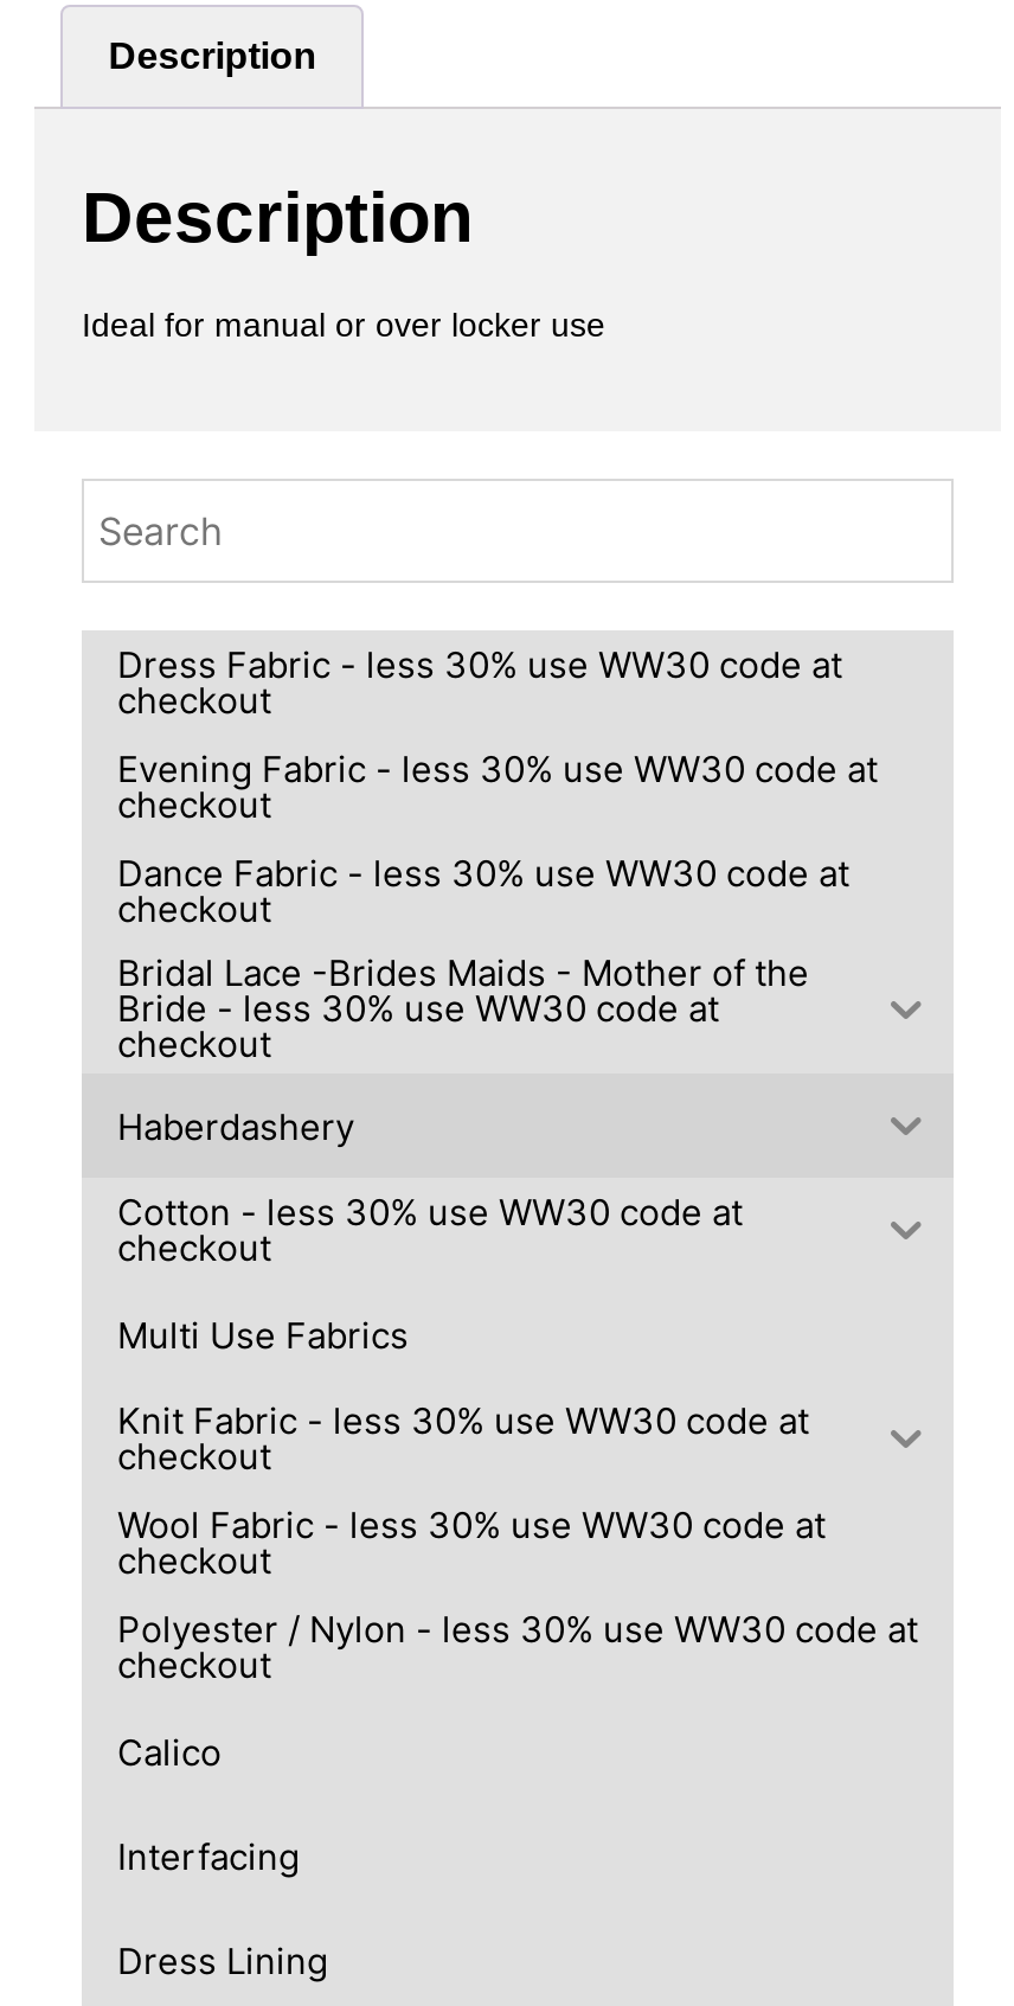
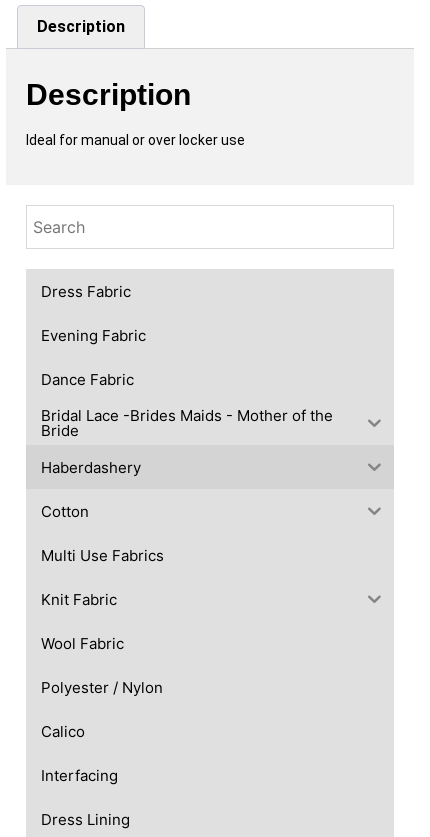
[117,643,842,723] Dress Fabric - less 30% use WW30 code at | checkout -> [41,282,131,301] Dress Fabric
[117,747,878,828] Evening Fabric - less 30% use WW30 code at | checkout -> [41,326,146,345] Evening Fabric
[117,851,849,932] Dance Fabric - less 30% use WW30 code at | checkout -> [41,370,134,389] Dance Fabric
[117,987,719,1067] Bride - less 30% use WW30 code at | checkout -> [41,421,79,440] Bride
[117,1190,743,1271] Cotton - less 30% use WW30 code at | checkout -> [41,502,89,521] Cotton
[117,1399,809,1479] Knit Fabric - less 30% use WW30 code at | checkout -> [41,590,117,609] Knit Fabric
[117,1503,826,1584] Wool Fabric - less 30% use WW30 code at | checkout -> [41,634,124,653] Wool Fabric
[117,1607,918,1688] Polyester / Nylon - less 30% use WW30 code at | checkout -> [41,678,163,697] Polyester / Nylon

